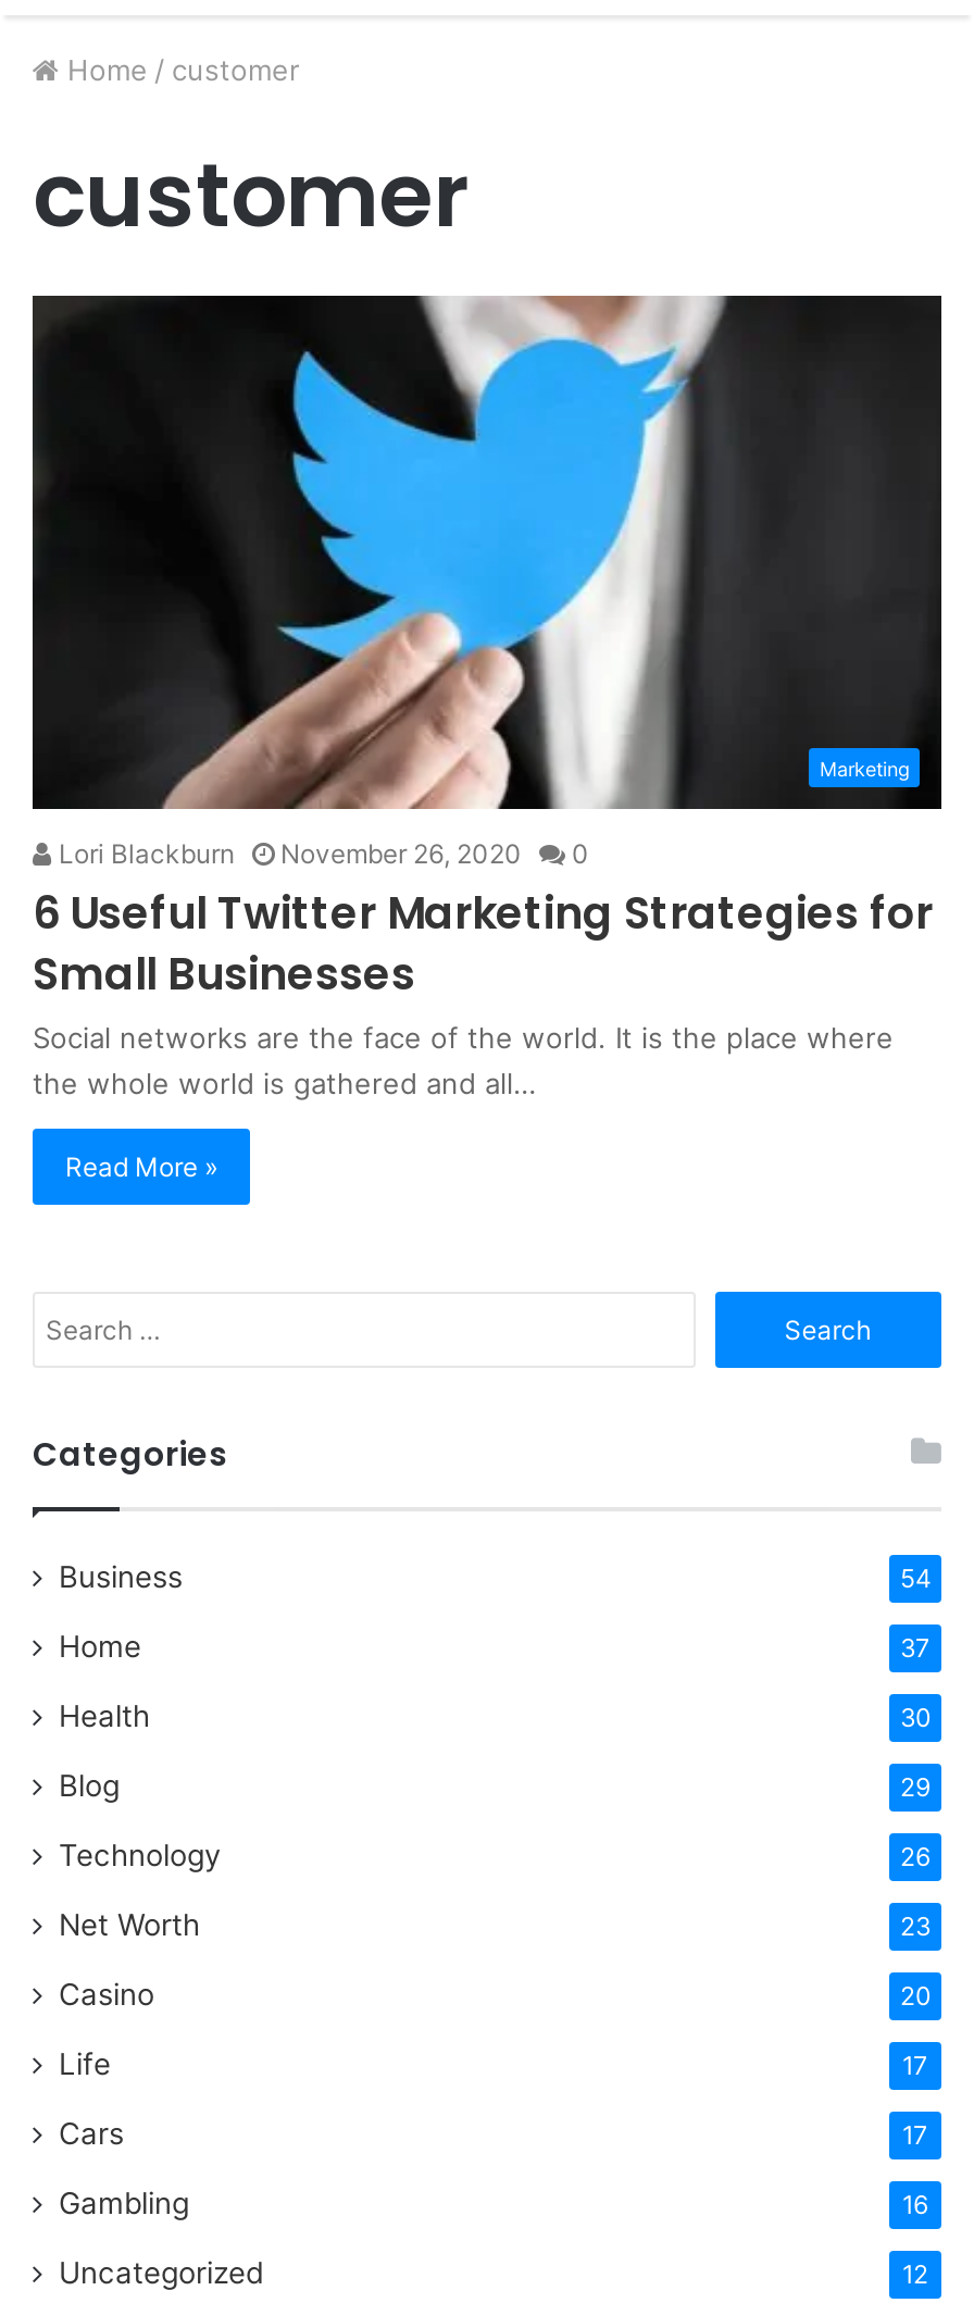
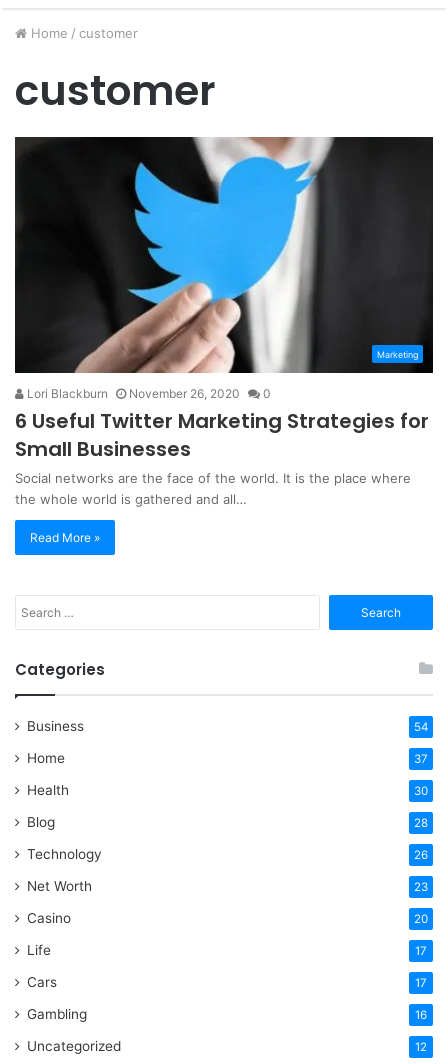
[900,1772,931,1802] 29 -> [414,816,428,830] 28

